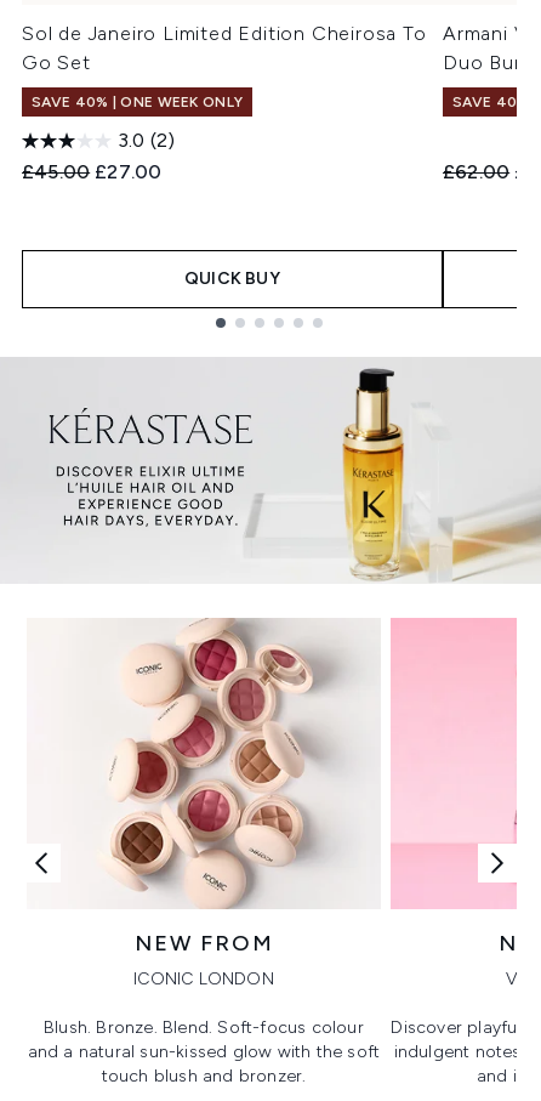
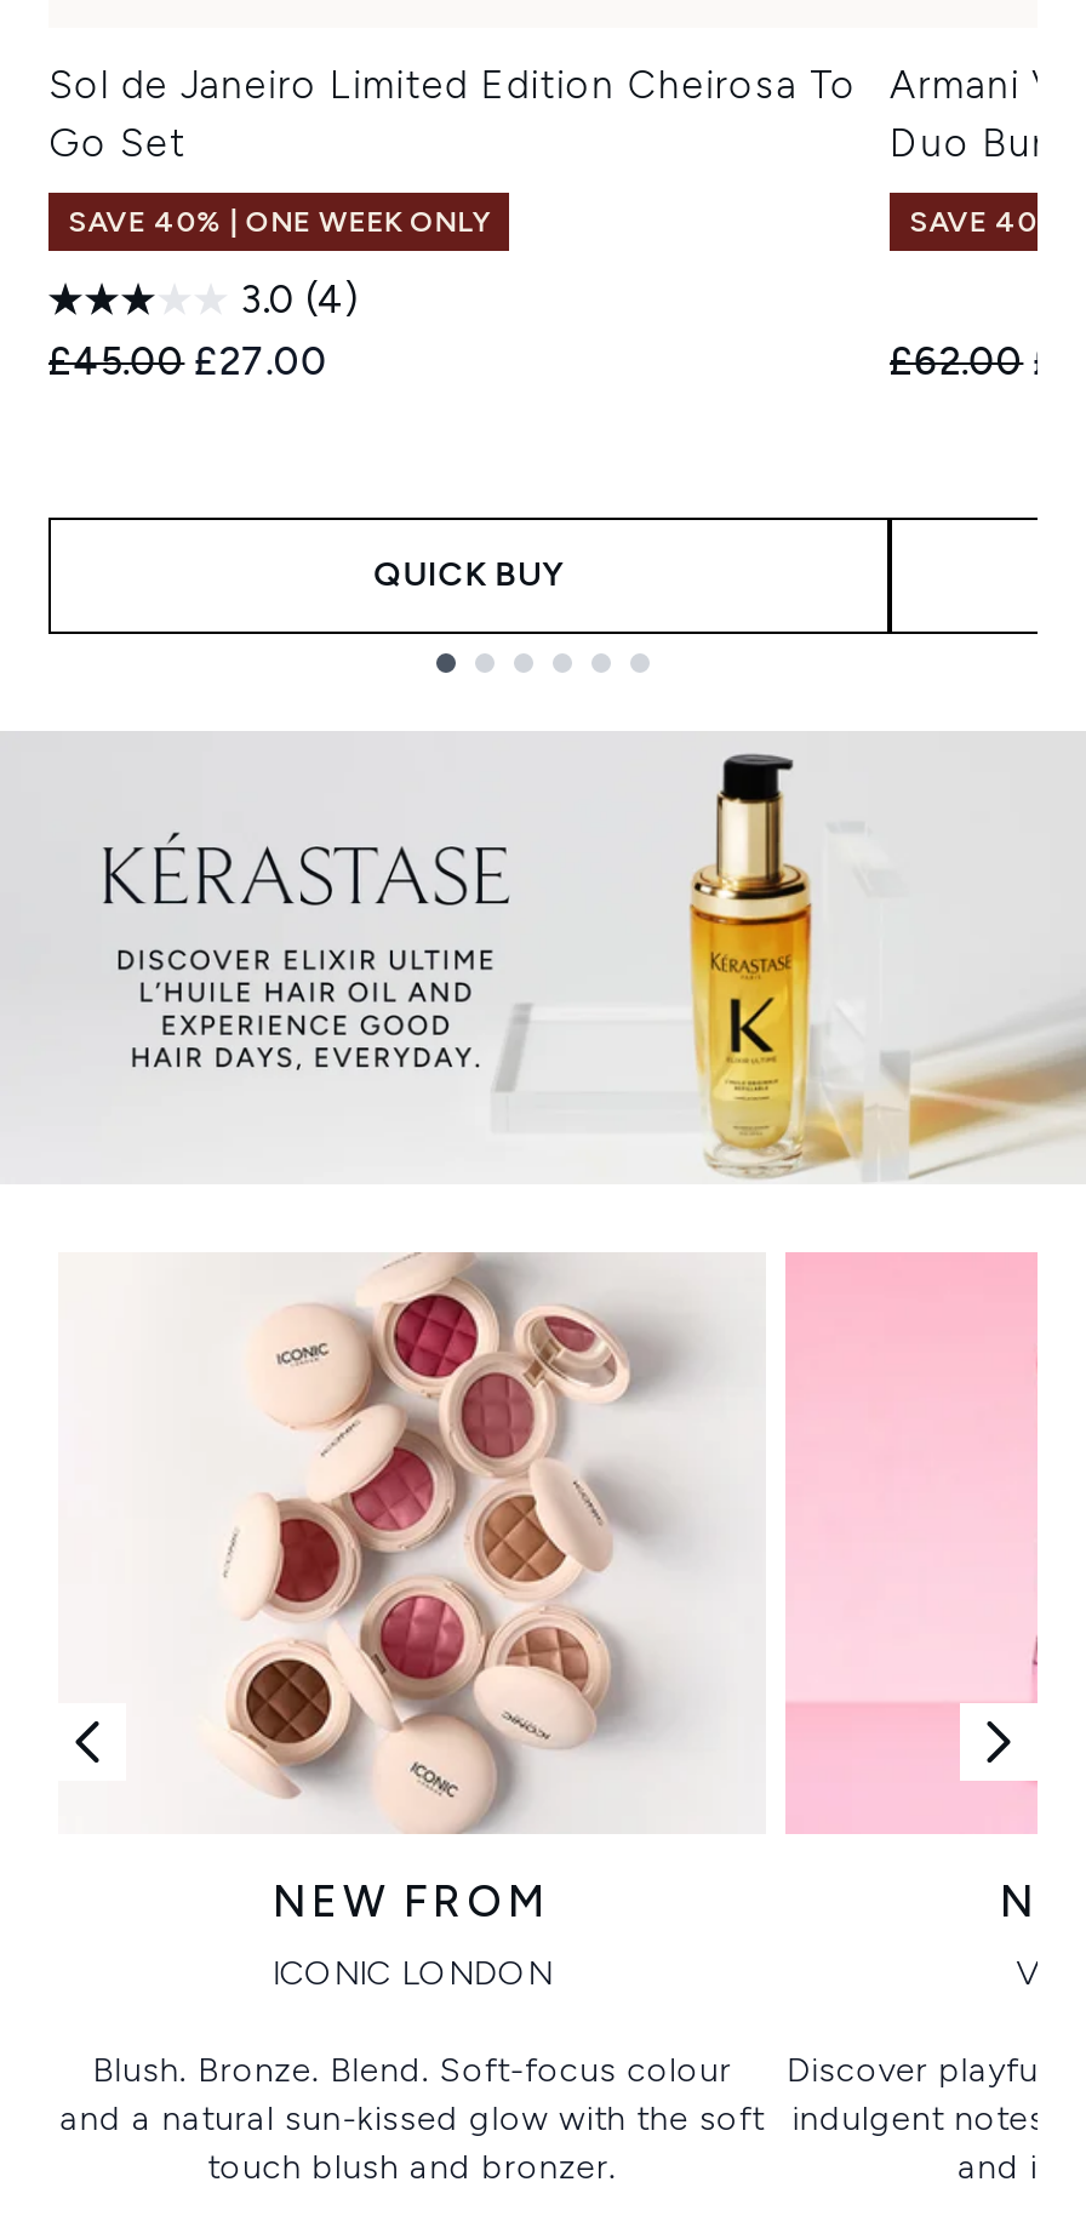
[118,129,175,152] 3.0 (2) -> [240,275,359,321] 3.0 (4)

